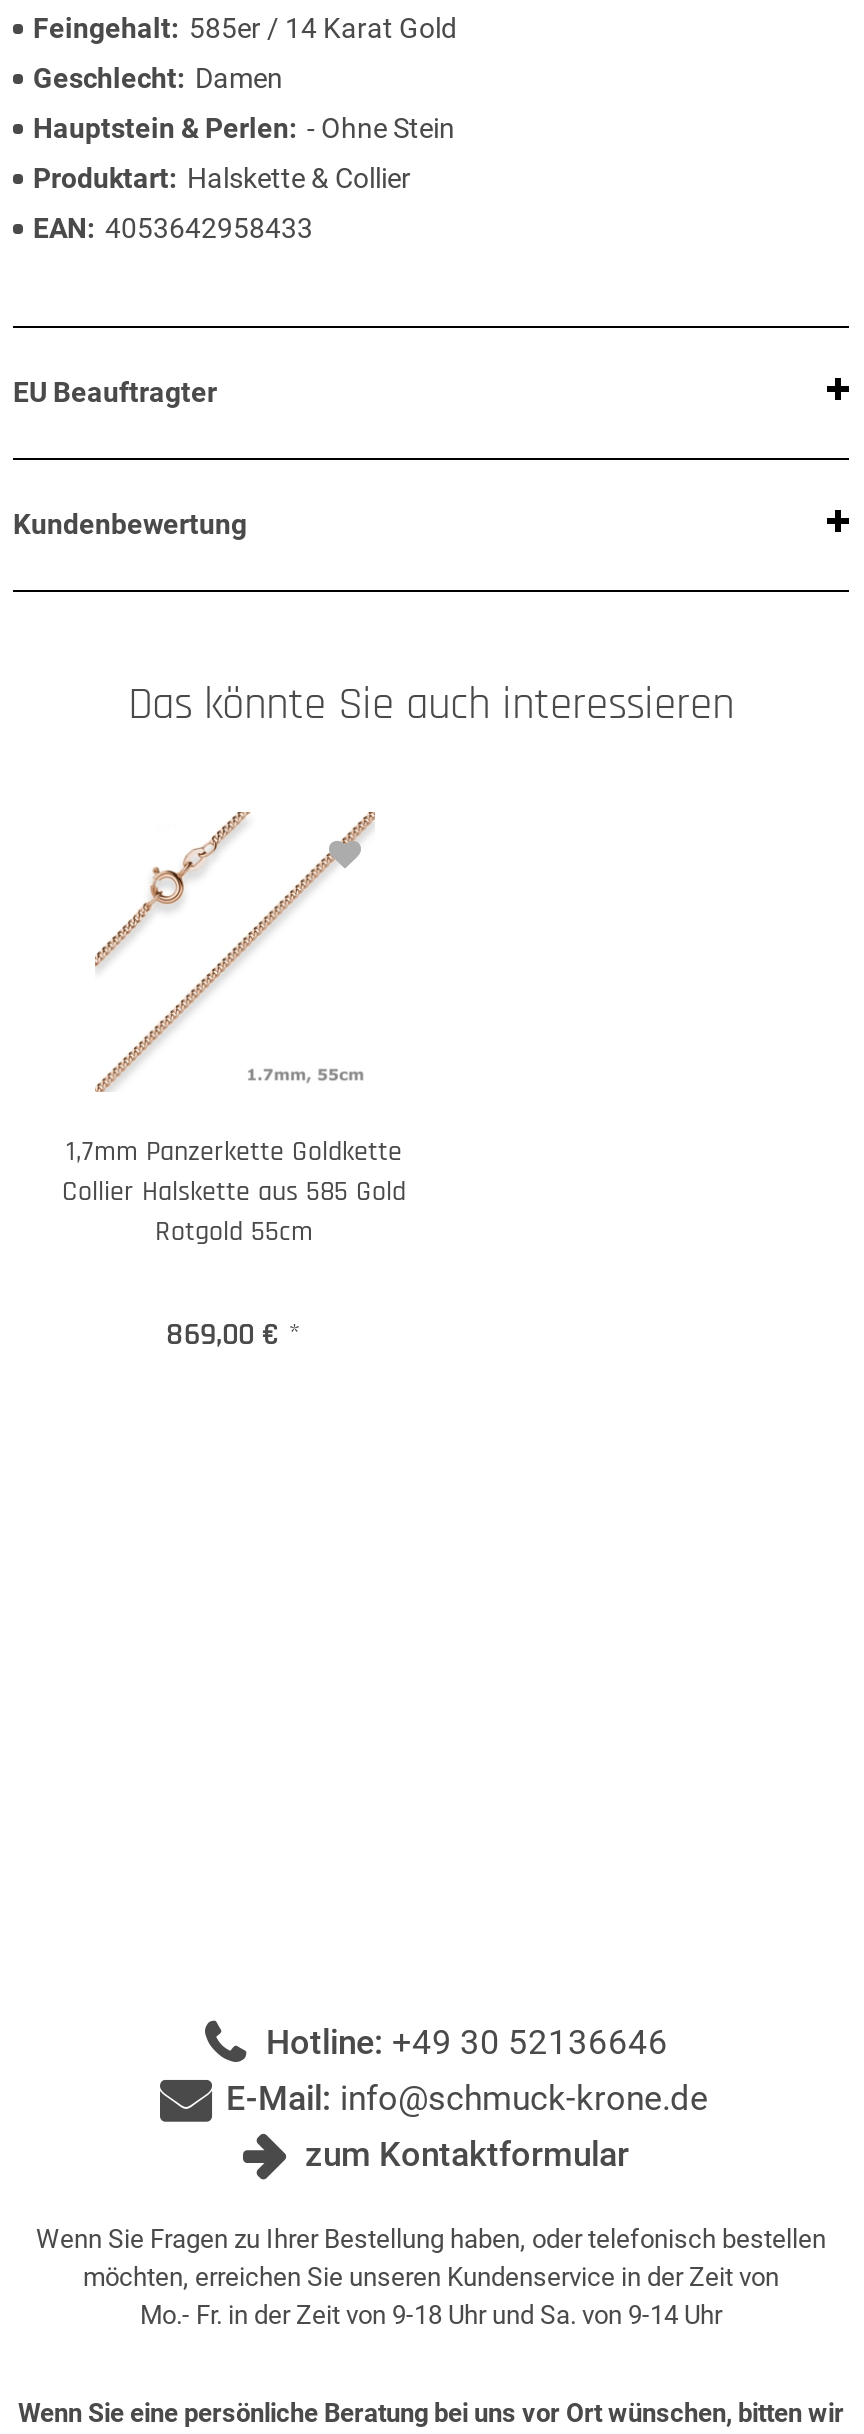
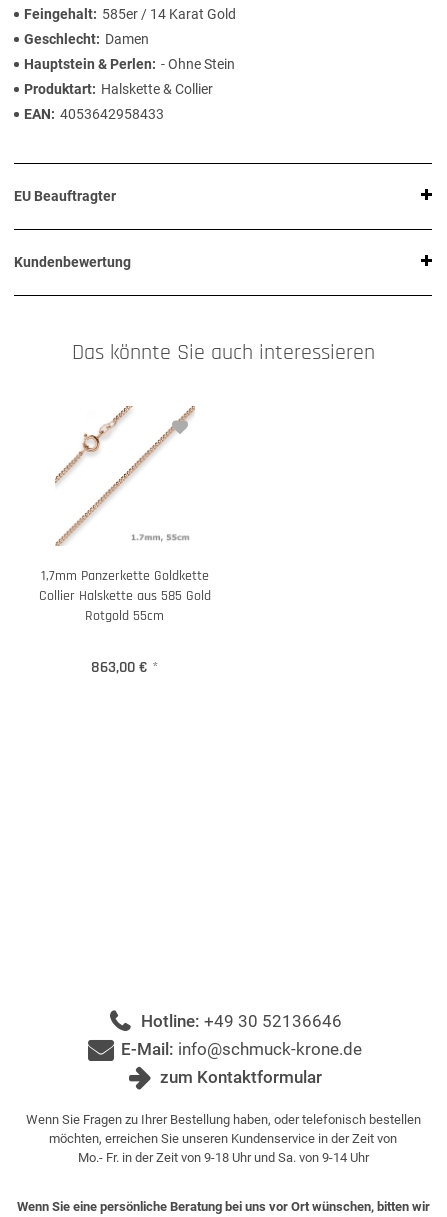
[166,1315,302,1357] 869,00 € * -> [90,657,158,678] 863,00 € *

